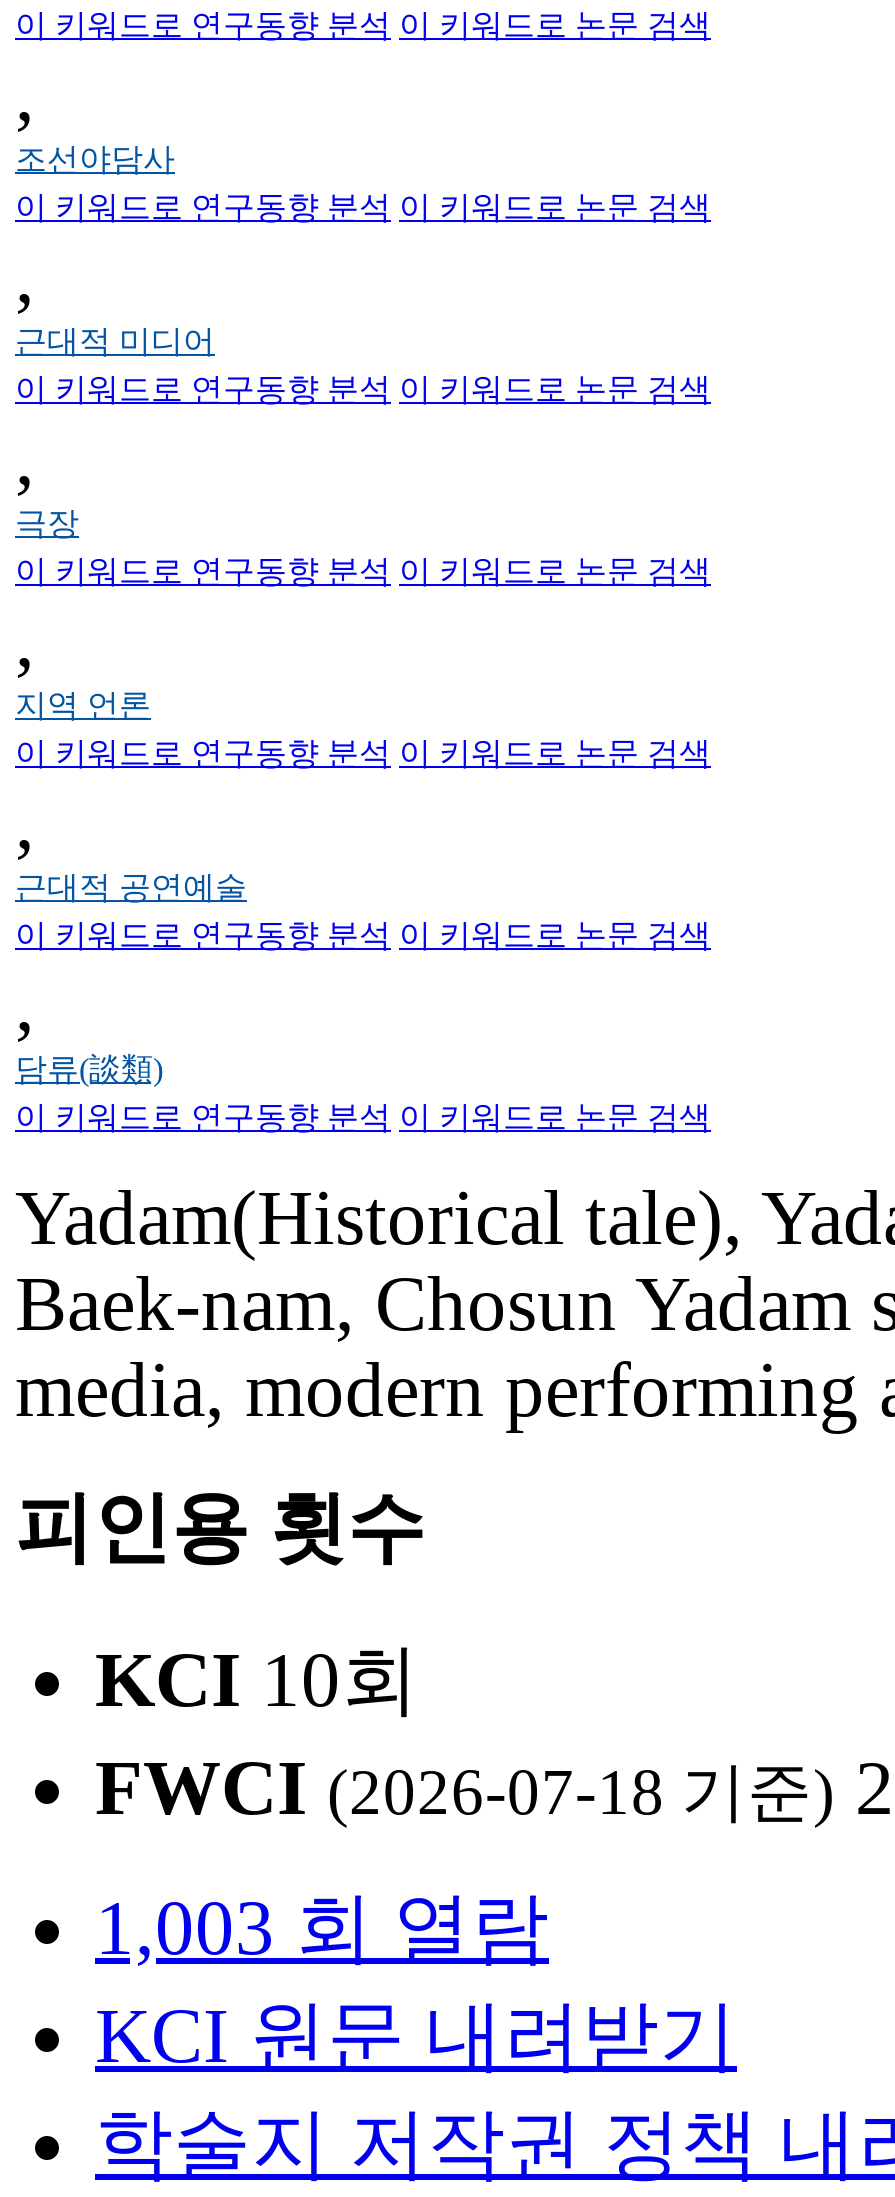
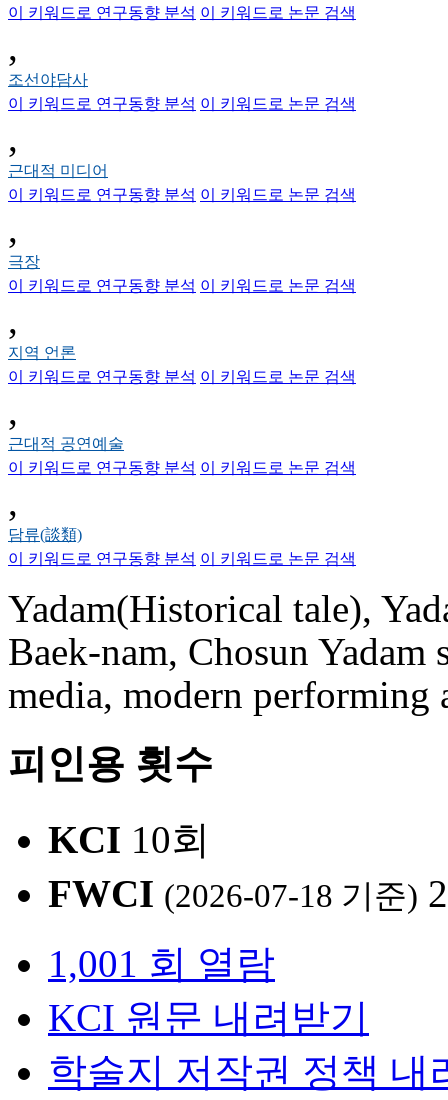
[95,1883,549,1969] 1,003 회 열람 -> [48,942,275,985] 1,001 회 열람

